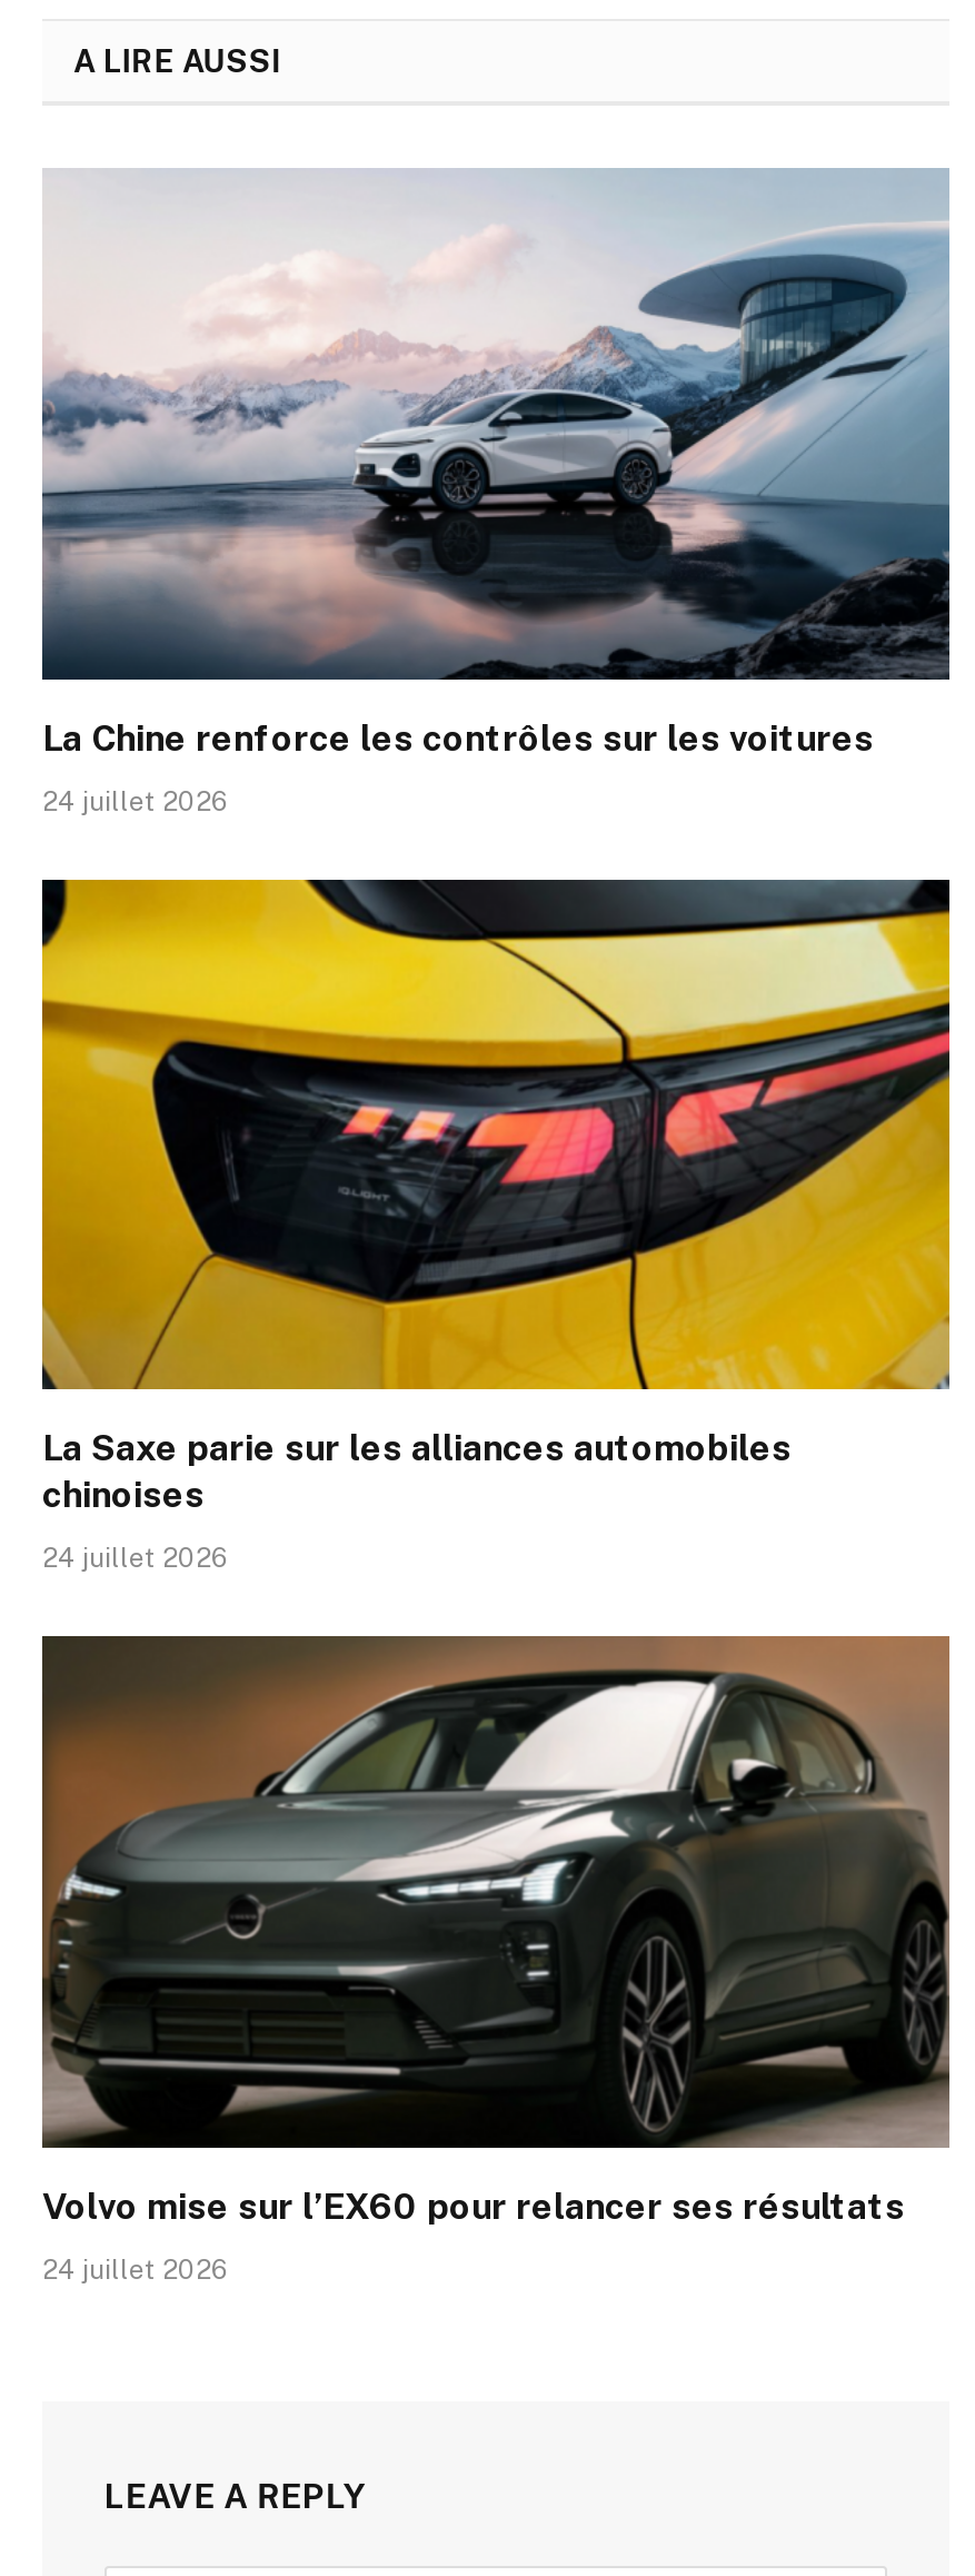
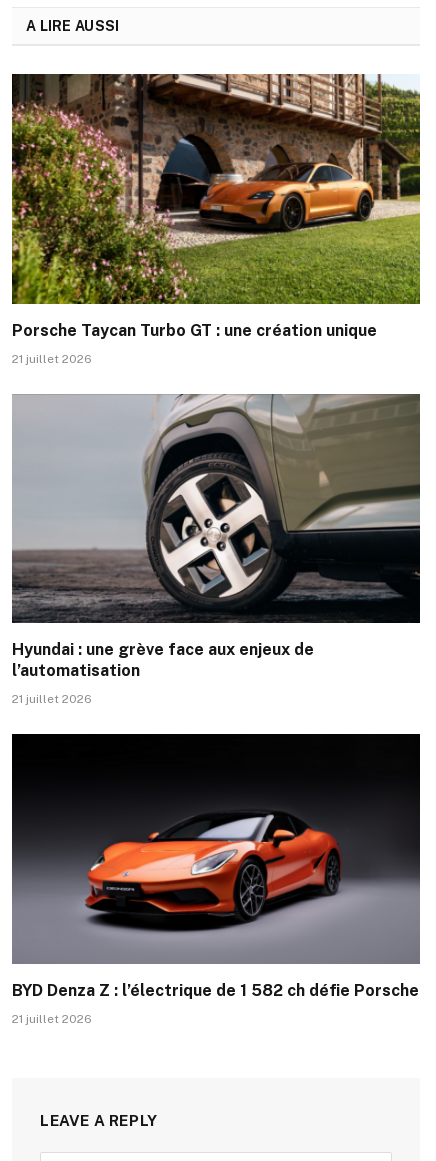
[40,168,952,759] [image] | La Chine renforce les contrôles sur les voitures -> [11,73,421,340] [image] | Porsche Taycan Turbo GT : une création unique
[42,786,229,817] 24 juillet 2026 -> [12,352,92,366] 21 juillet 2026
[40,878,952,1517] [image] | La Saxe parie sur les alliances automobiles | chinoises -> [11,393,421,680] [image] | Hyundai : une grève face aux enjeux de | l’automatisation
[42,1543,229,1575] 24 juillet 2026 -> [12,692,92,706] 21 juillet 2026
[42,1634,952,2227] [image] | Volvo mise sur l’EX60 pour relancer ses résultats -> [12,733,421,1000] [image] | BYD Denza Z : l’électrique de 1 582 ch défie Porsche
[42,2254,229,2285] 24 juillet 2026 -> [12,1012,92,1026] 21 juillet 2026

